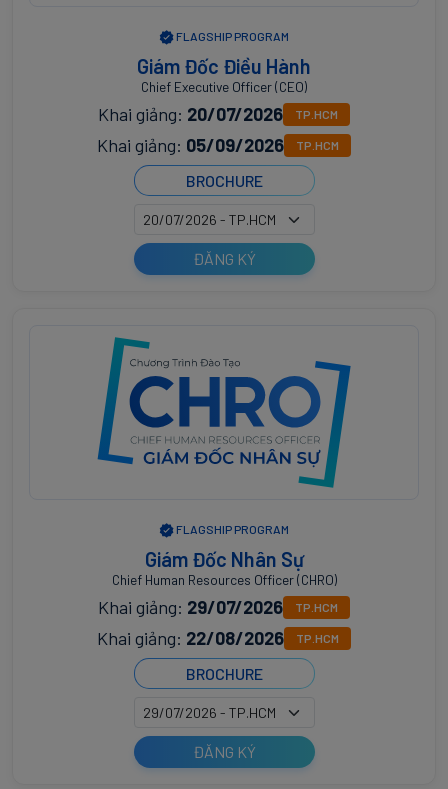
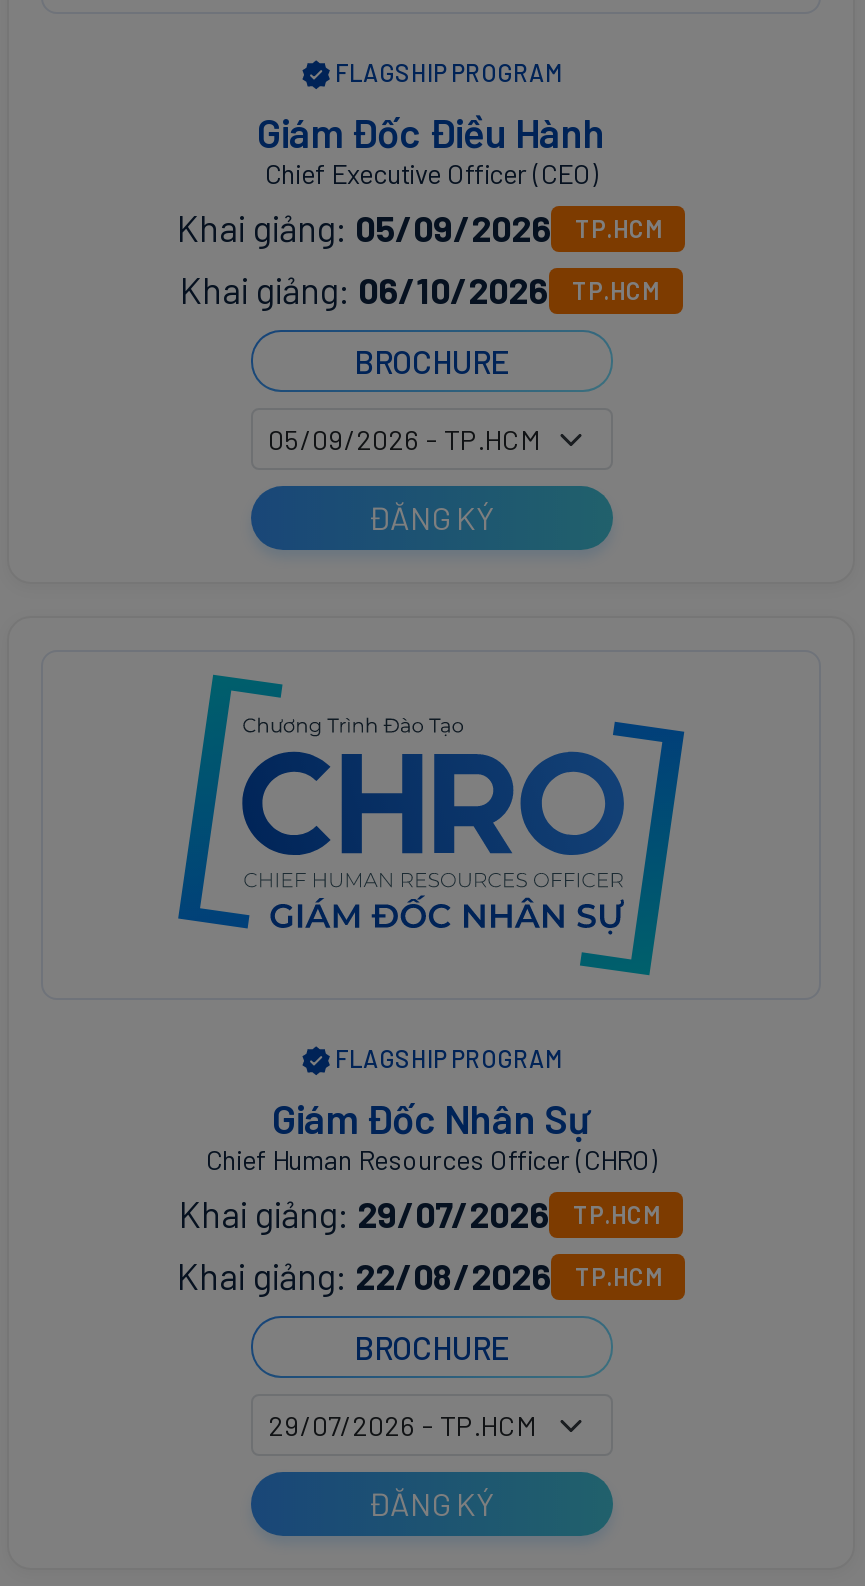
[98,103,338,125] Khai giảng: 20/07/2026 TP.HCM -> [177,206,661,250] Khai giảng: 05/09/2026 TP.HCM
[97,134,339,156] Khai giảng: 05/09/2026 TP.HCM -> [180,268,658,312] Khai giảng: 06/10/2026 TP.HCM

